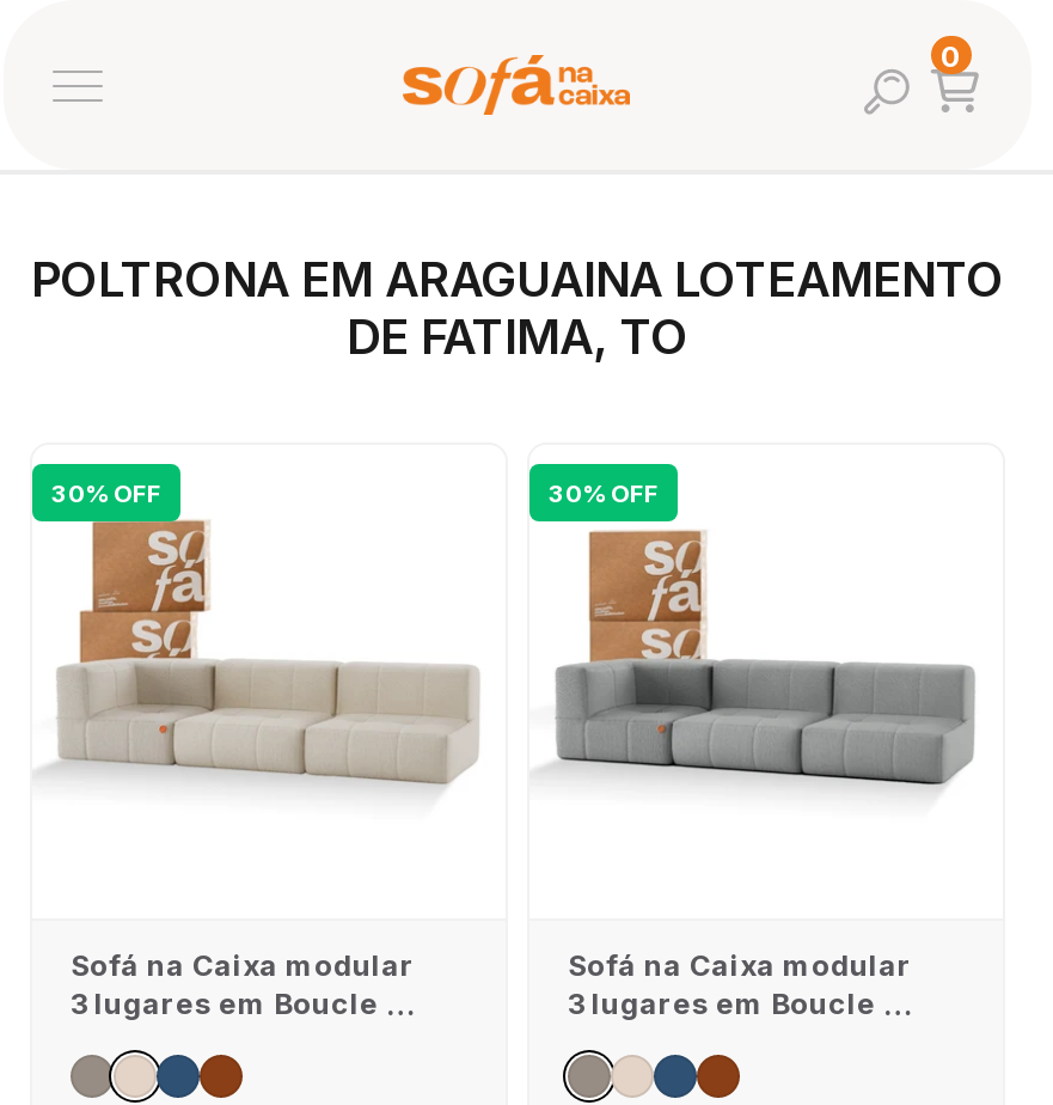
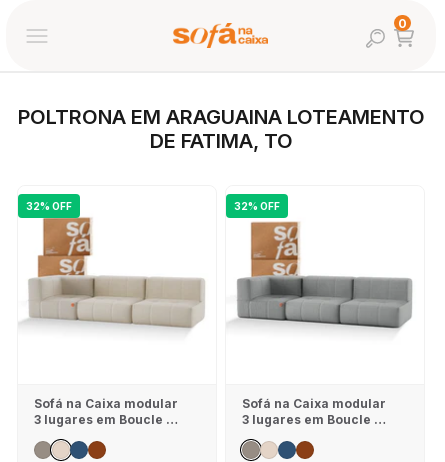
[51,478,161,507] 30% OFF -> [26,200,72,212] 32% OFF
[549,478,659,507] 30% OFF -> [234,200,280,212] 32% OFF

